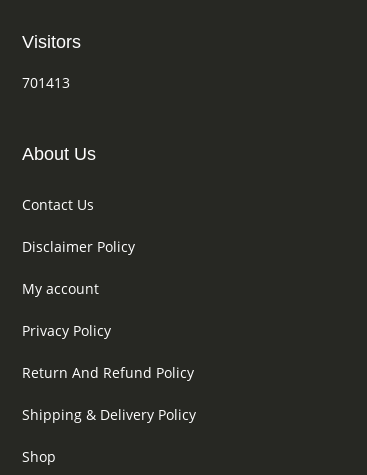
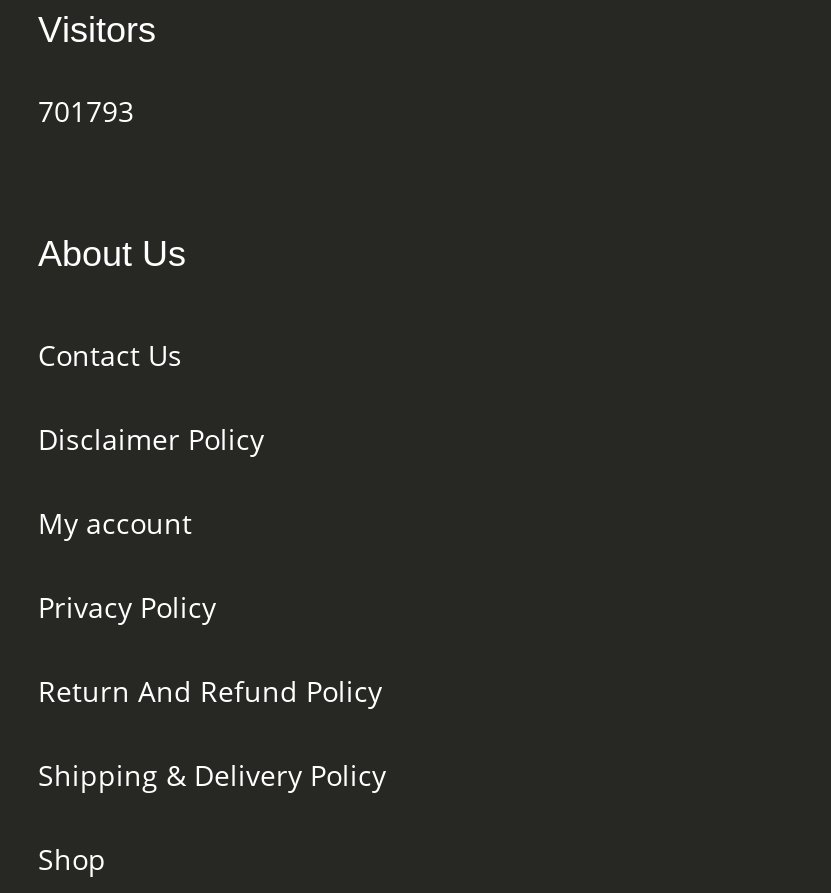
[22,73,70,92] 701413 -> [38,93,134,131] 701793

